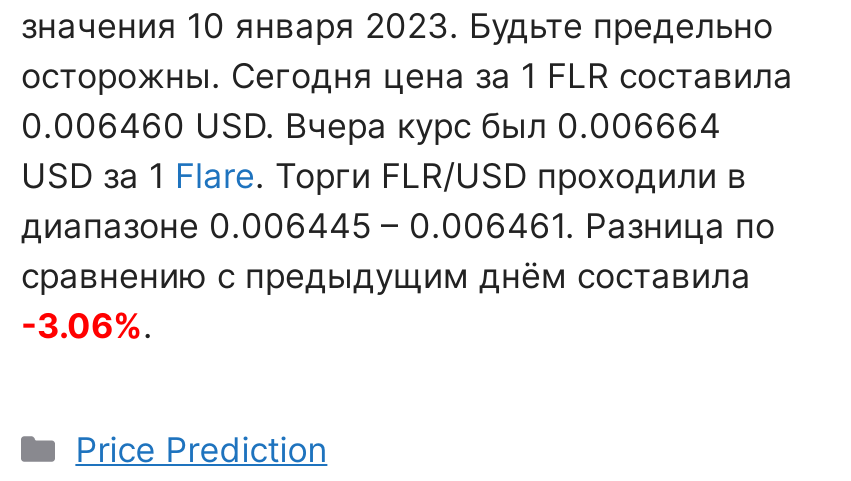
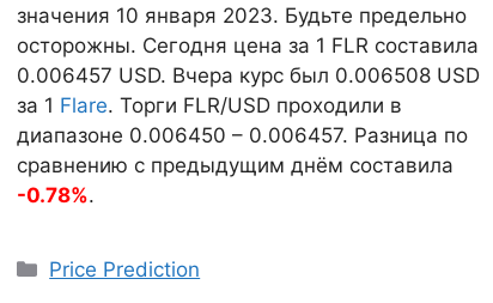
[21,106,775,246] 0.006460 USD. Вчера курс был 0.006664 | USD за 1 Flare. Торги FLR/USD проходили в | диапазоне 0.006445 – 0.006461. Разница по -> [17,63,480,147] 0.006457 USD. Вчера курс был 0.006508 USD | за 1 Flare. Торги FLR/USD проходили в | диапазоне 0.006450 – 0.006457. Разница по
[21,306,153,346] -3.06%. -> [17,183,95,207] -0.78%.

